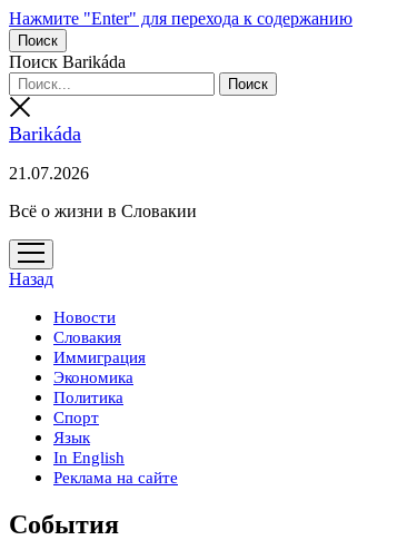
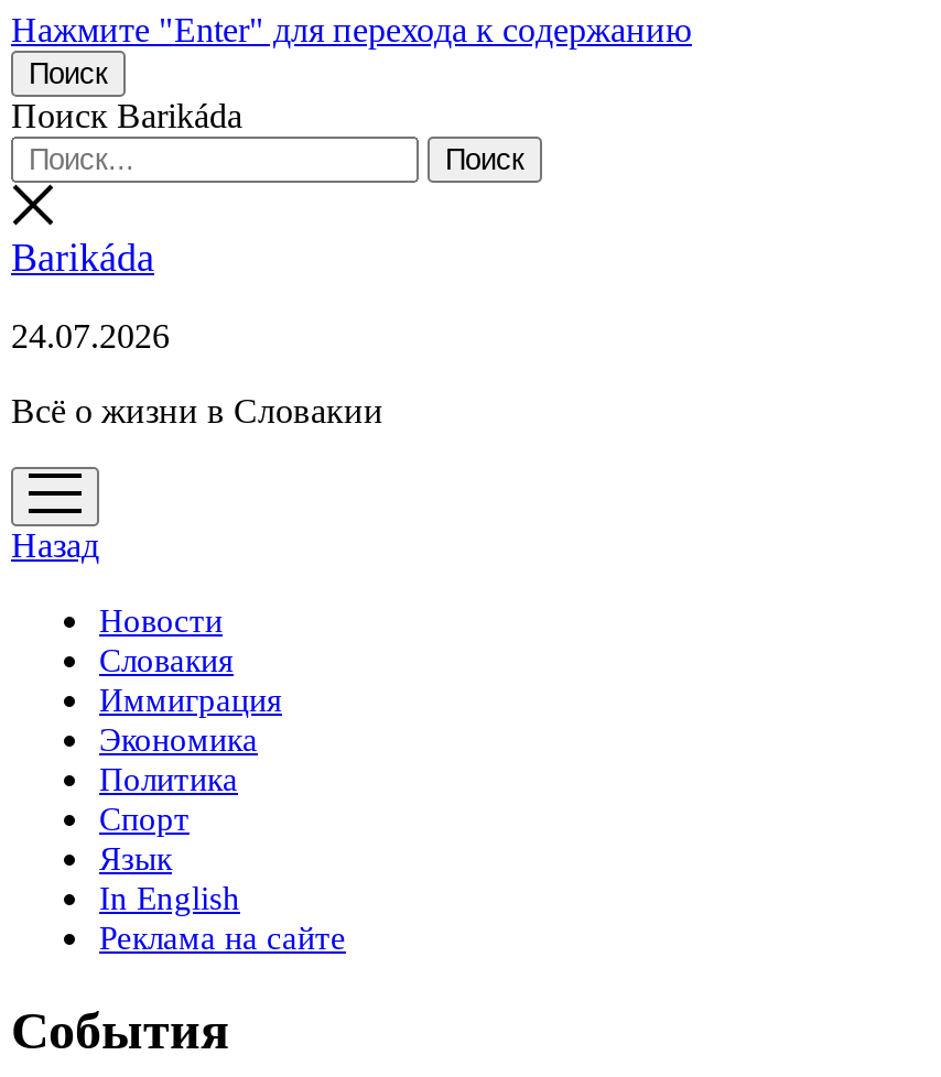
[9,164,89,183] 21.07.2026 -> [11,317,170,355] 24.07.2026

